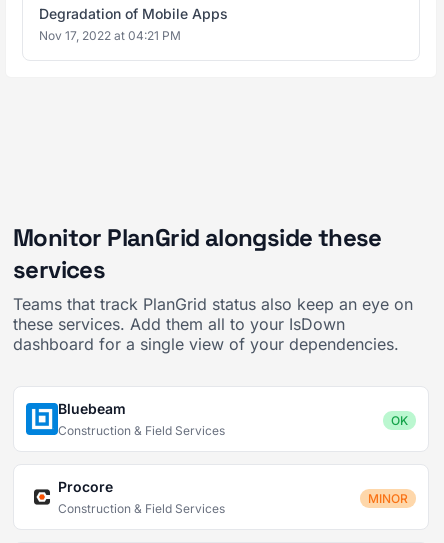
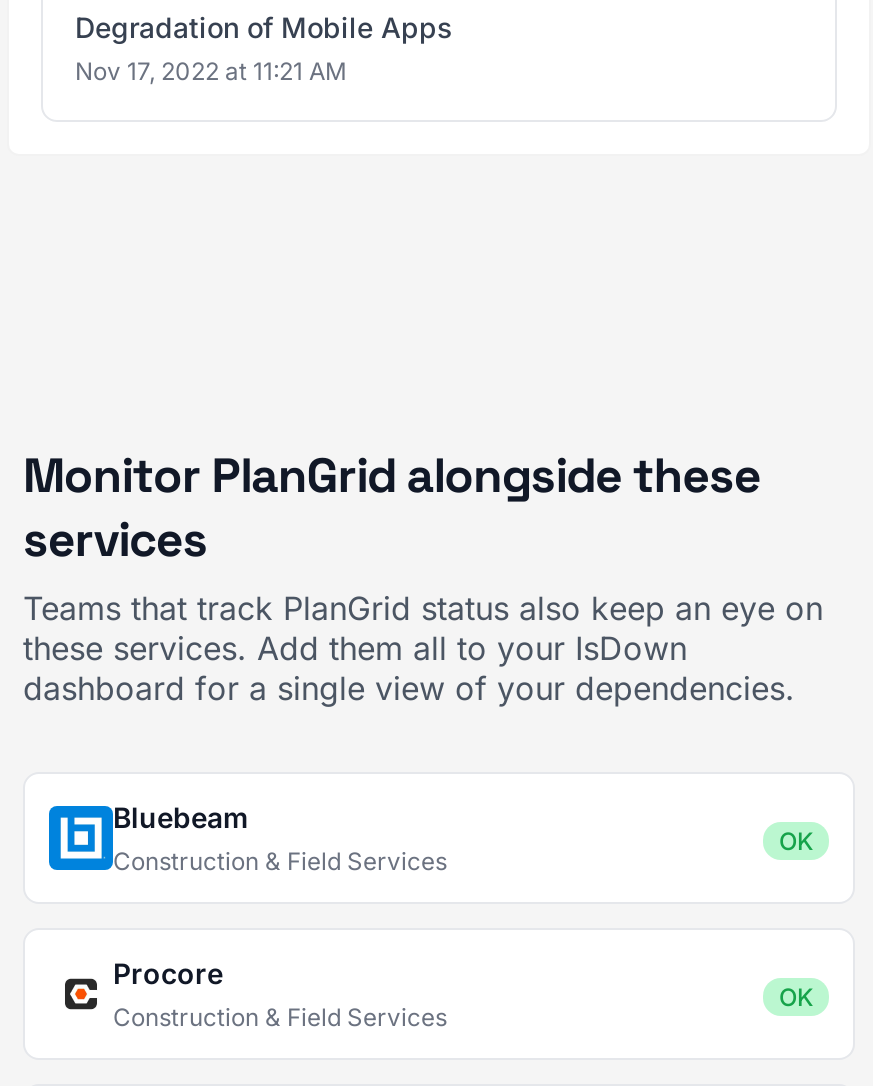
[39,28,181,43] Nov 17, 2022 at 04:21 PM -> [75,56,347,86] Nov 17, 2022 at 11:21 AM
[368,491,408,506] MINOR -> [779,982,813,1012] OK

